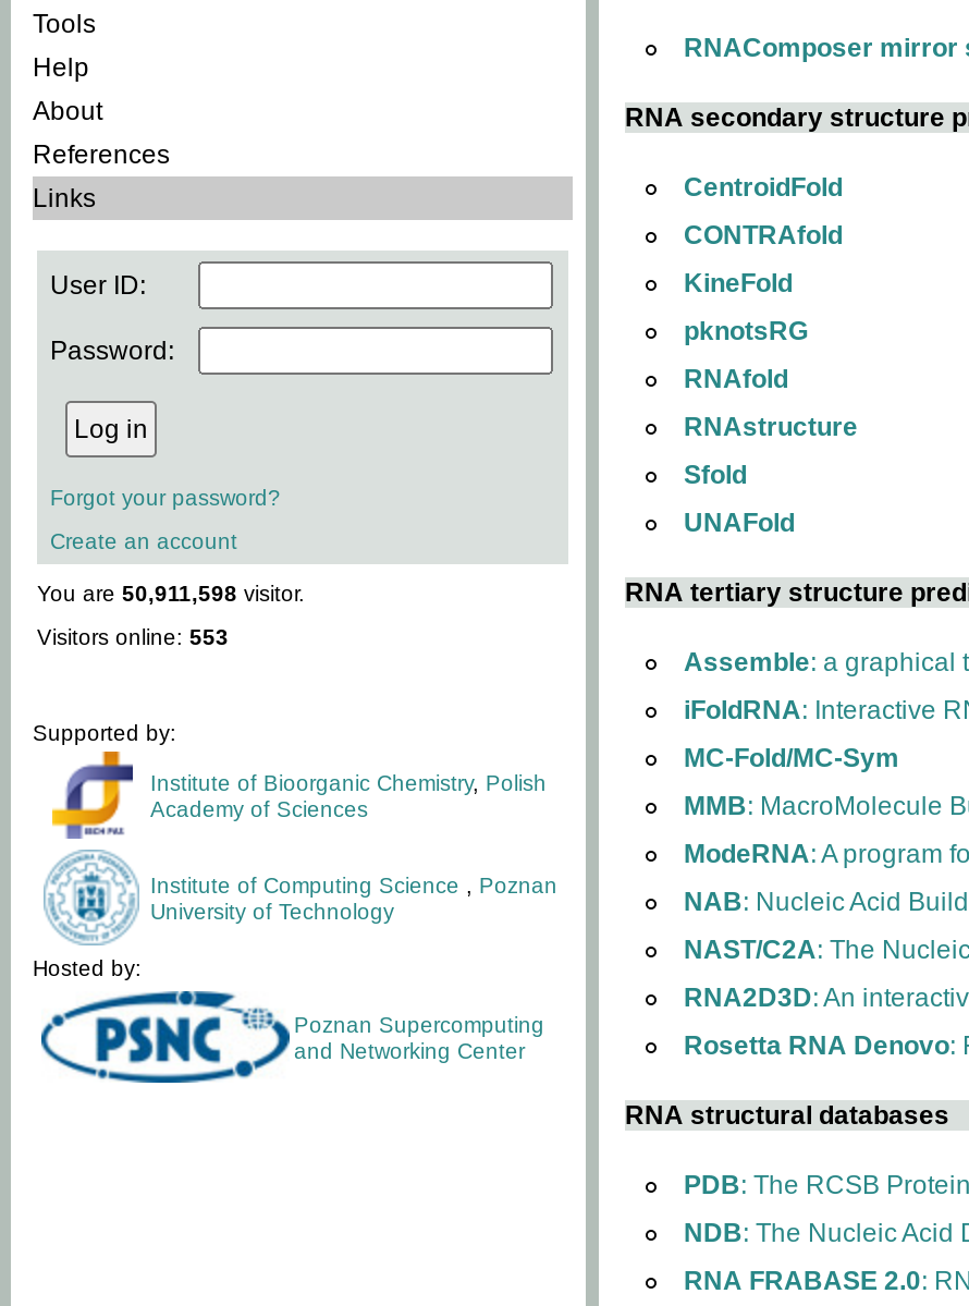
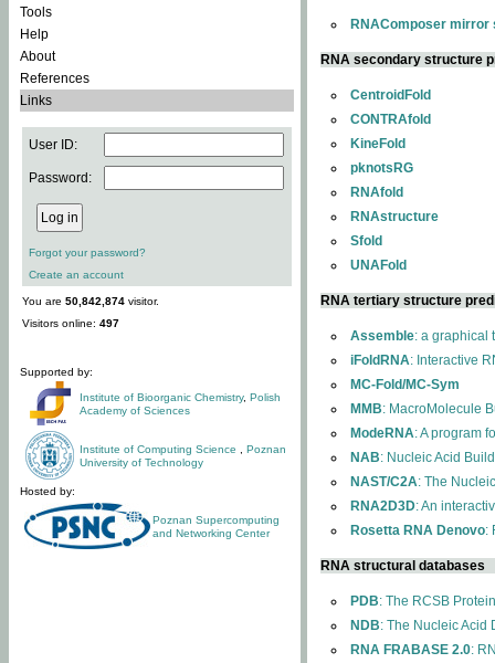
[37,582,305,606] You are 50,911,598 visitor. -> [22,295,159,307] You are 50,842,874 visitor.
[37,625,229,649] Visitors online: 553 -> [22,317,119,329] Visitors online: 497

